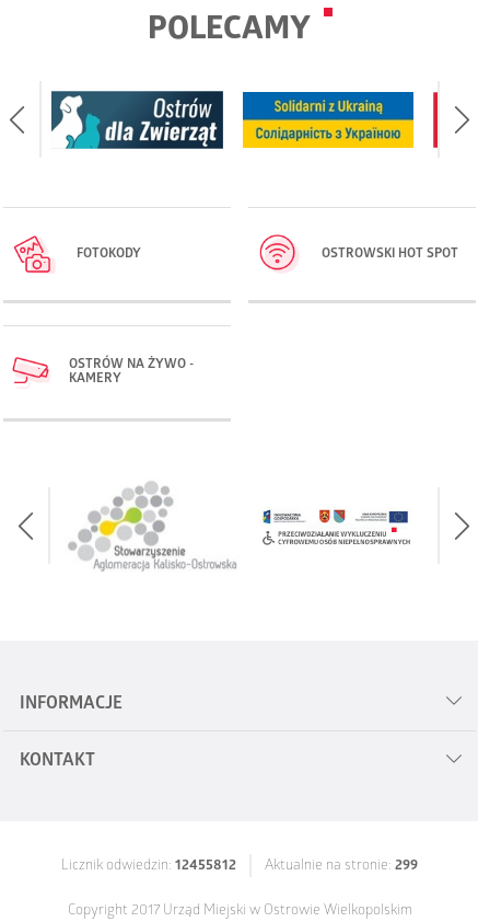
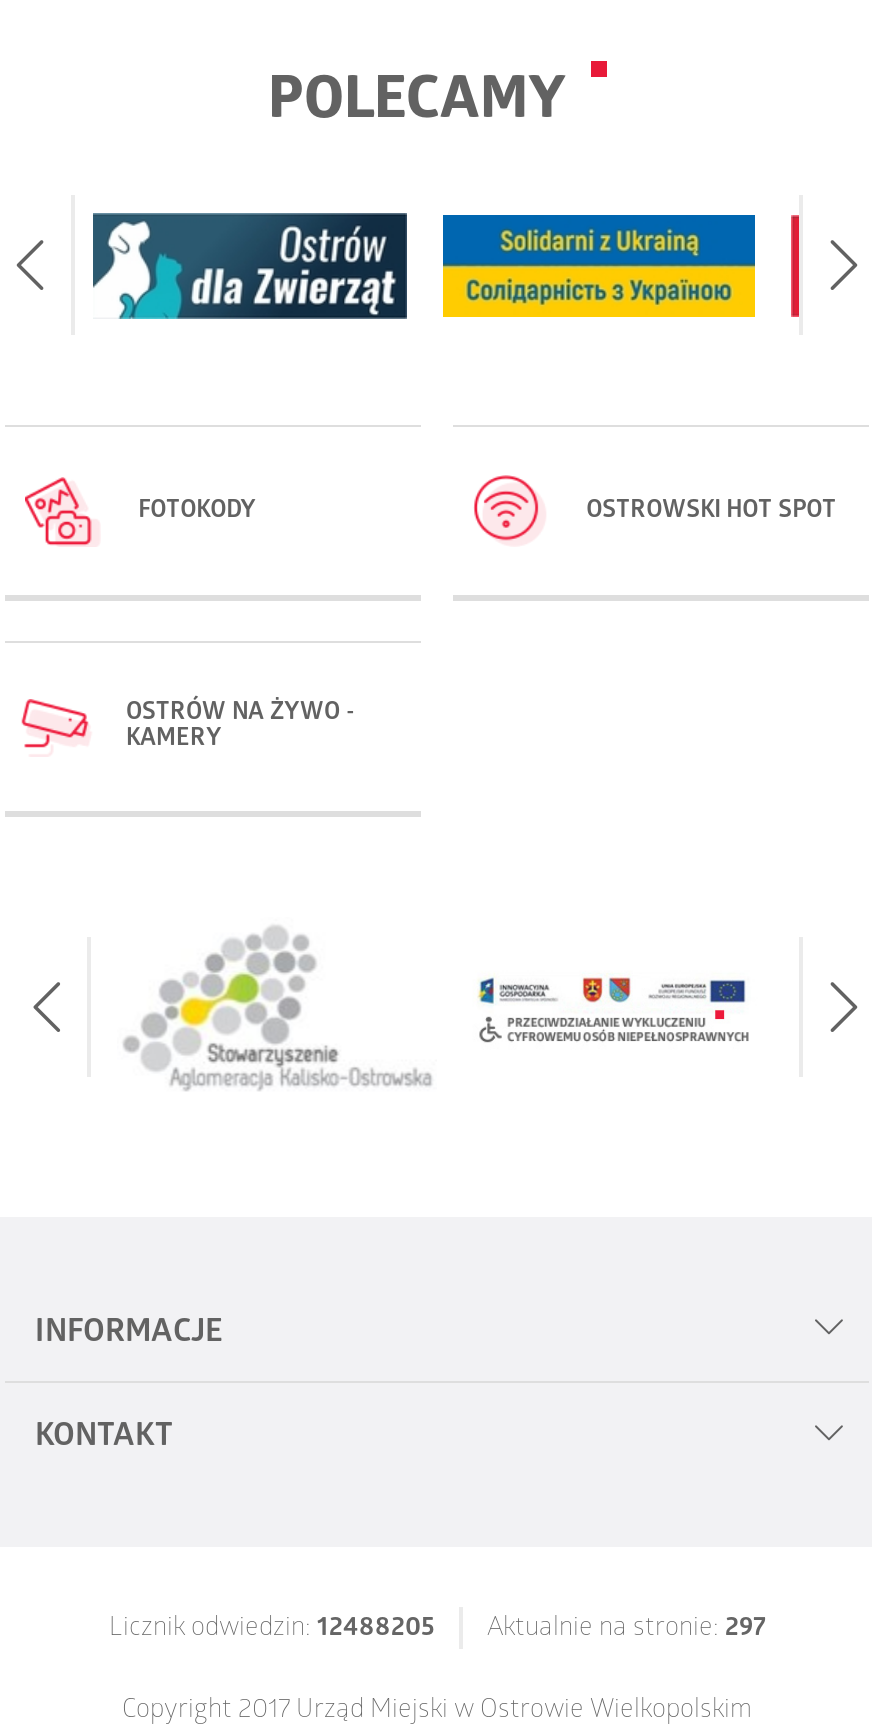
[61,858,236,874] Licznik odwiedzin: 12455812 -> [109,1614,435,1644] Licznik odwiedzin: 12488205
[265,858,418,874] Aktualnie na stronie: 299 -> [487,1614,765,1644] Aktualnie na stronie: 297

